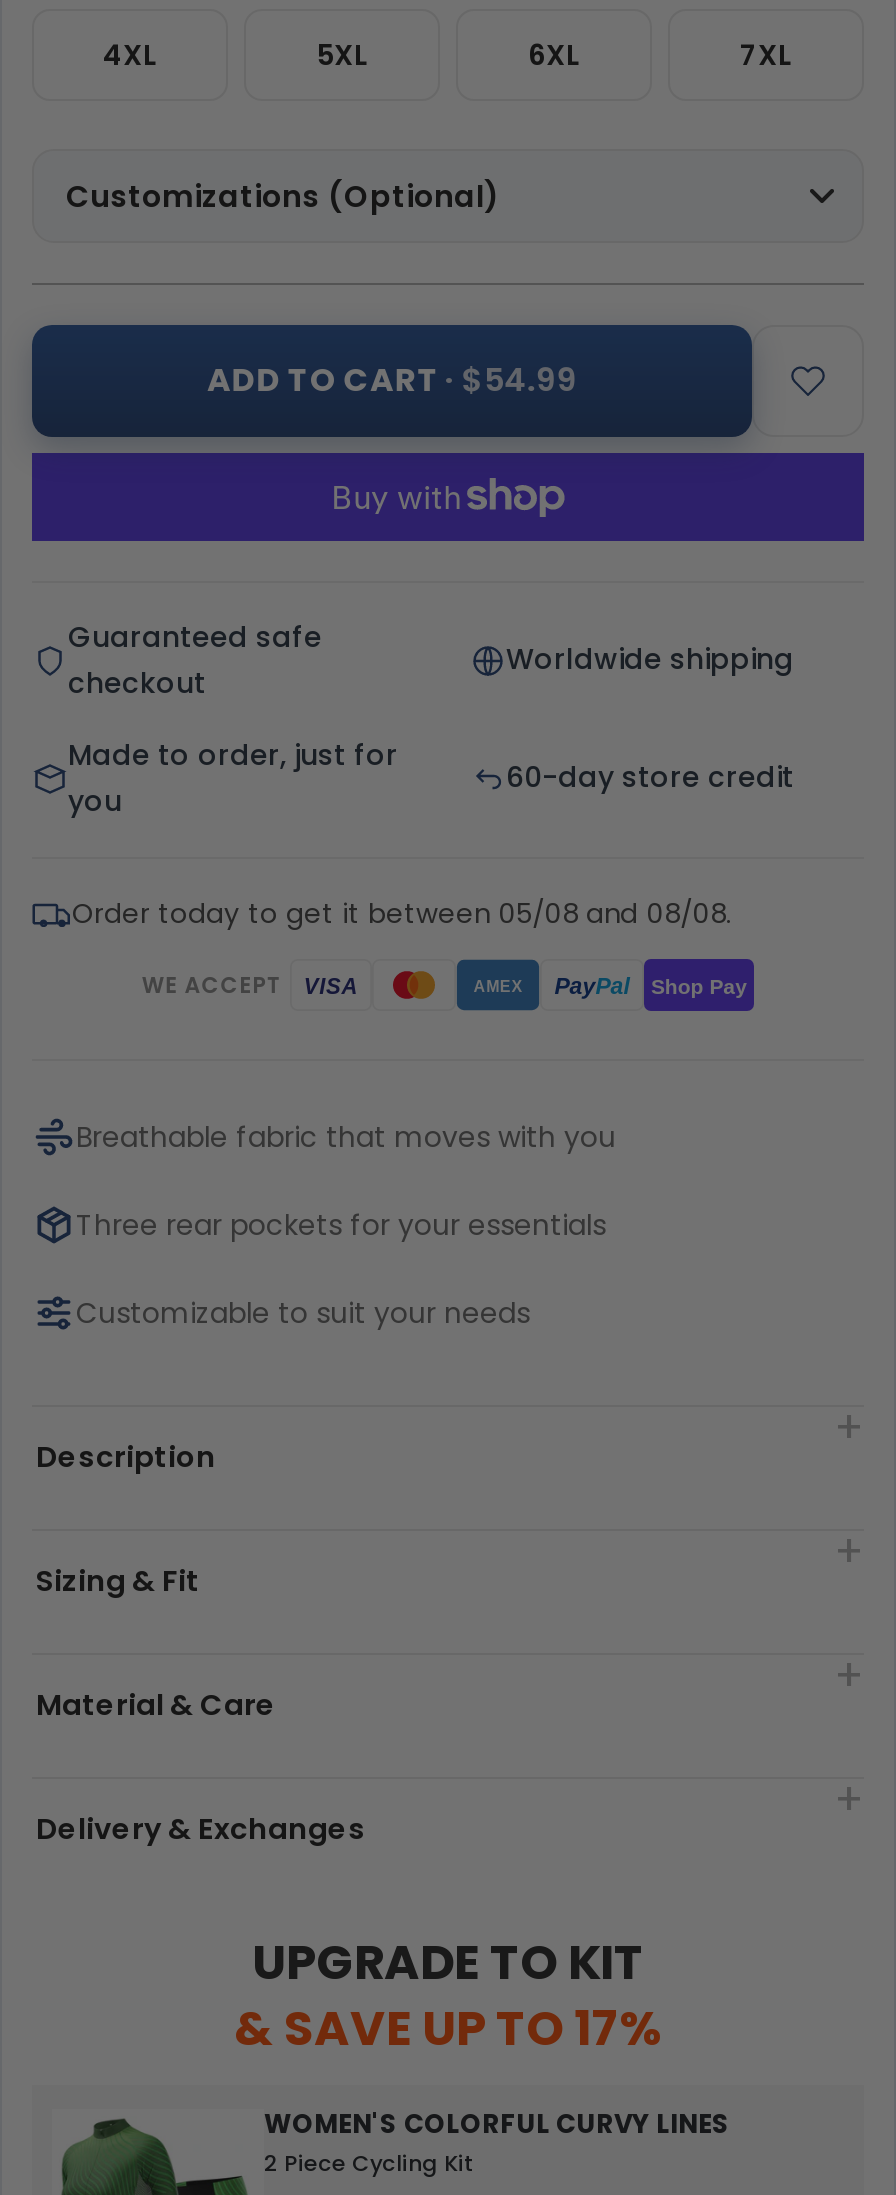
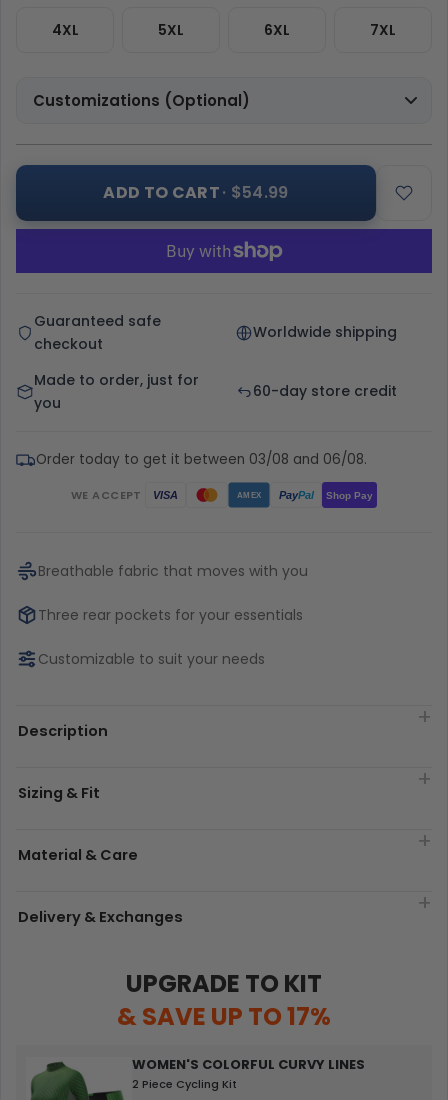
[72,894,732,932] Order today to get it between 05/08 and 08/08. -> [36,449,367,468] Order today to get it between 03/08 and 06/08.

